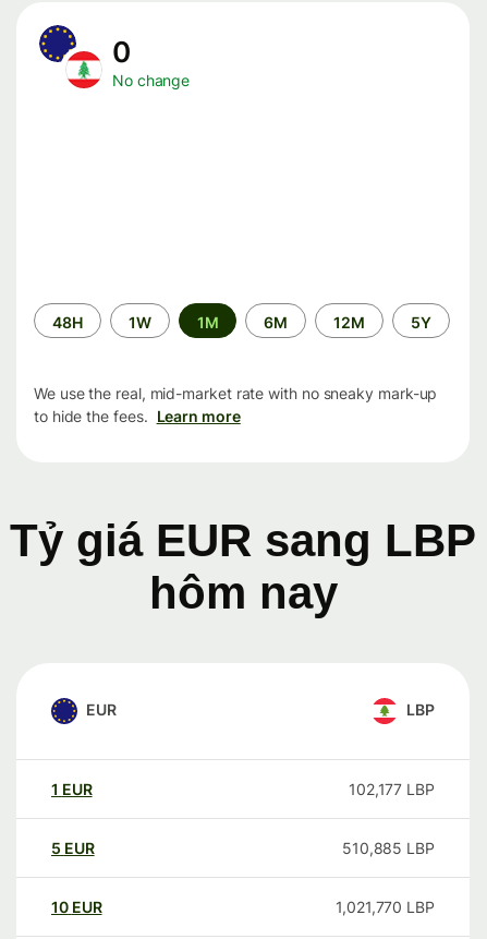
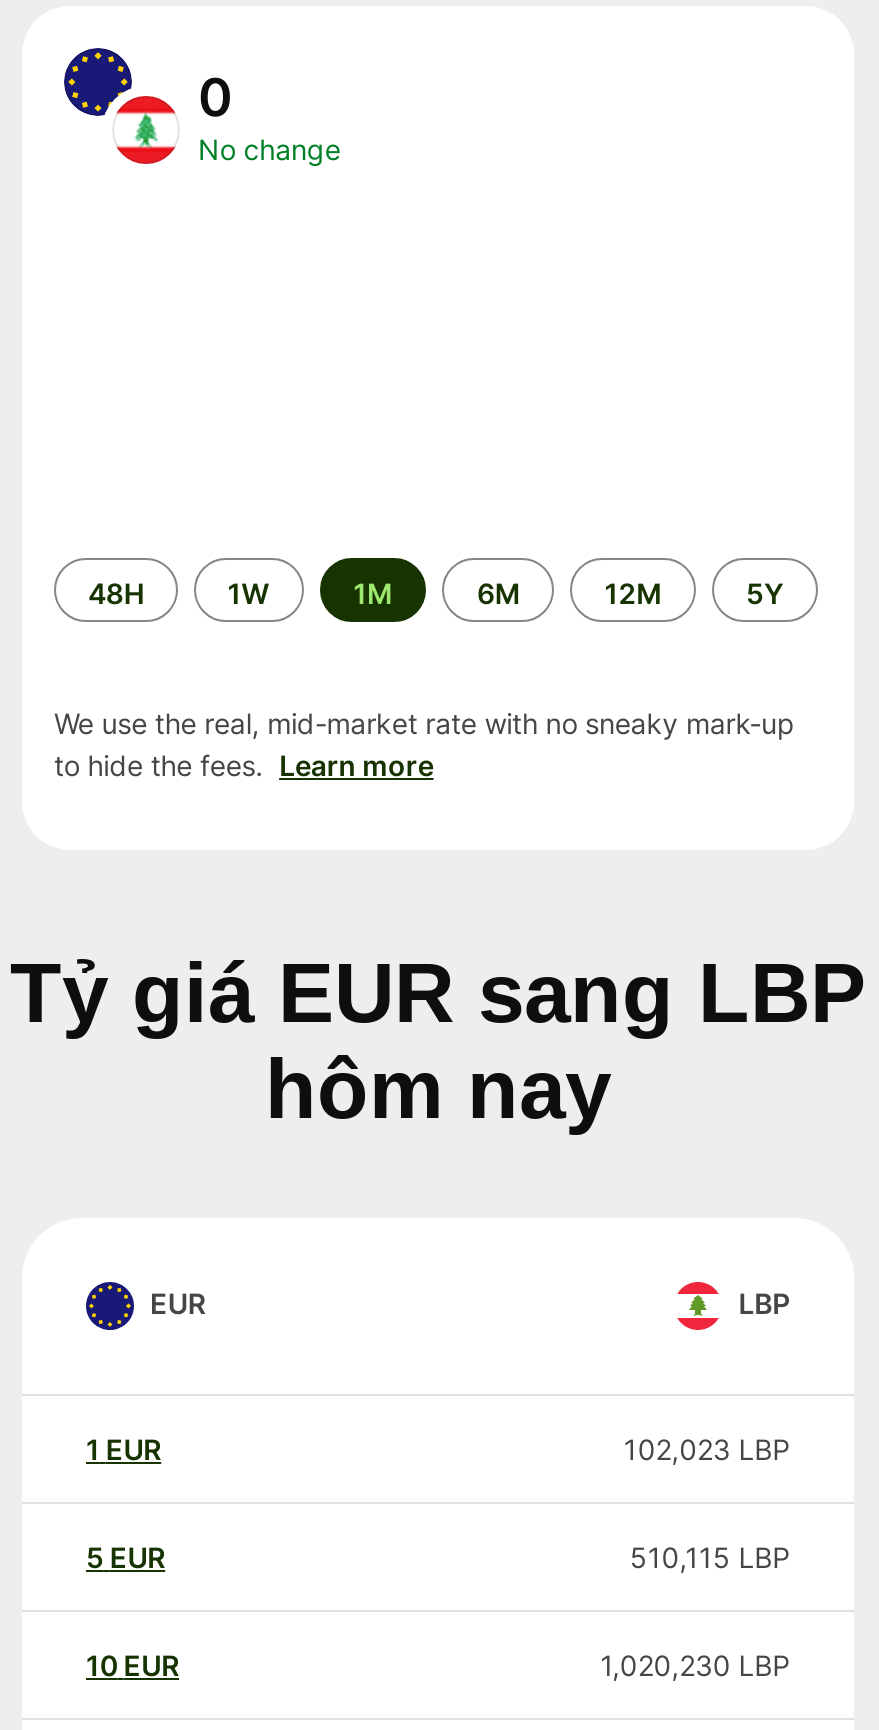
[349,780,435,798] 102,177 LBP -> [624,1432,790,1466] 102,023 LBP
[342,839,435,857] 510,885 LBP -> [630,1540,790,1574] 510,115 LBP
[336,898,435,916] 1,021,770 LBP -> [600,1648,790,1682] 1,020,230 LBP

